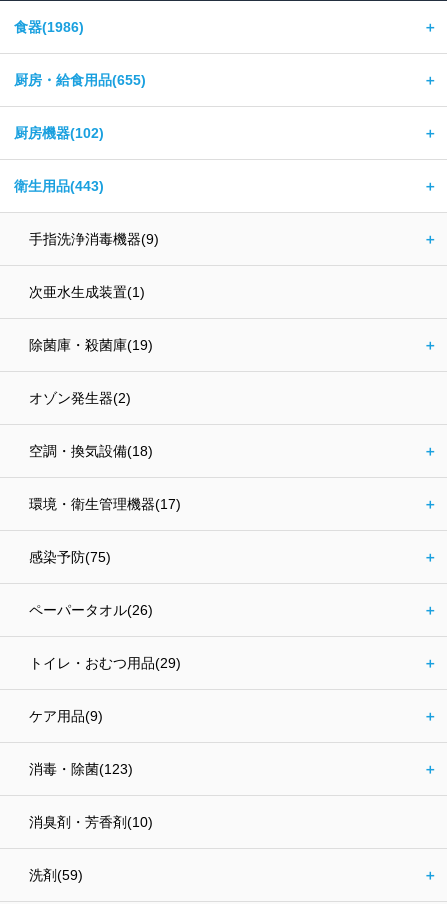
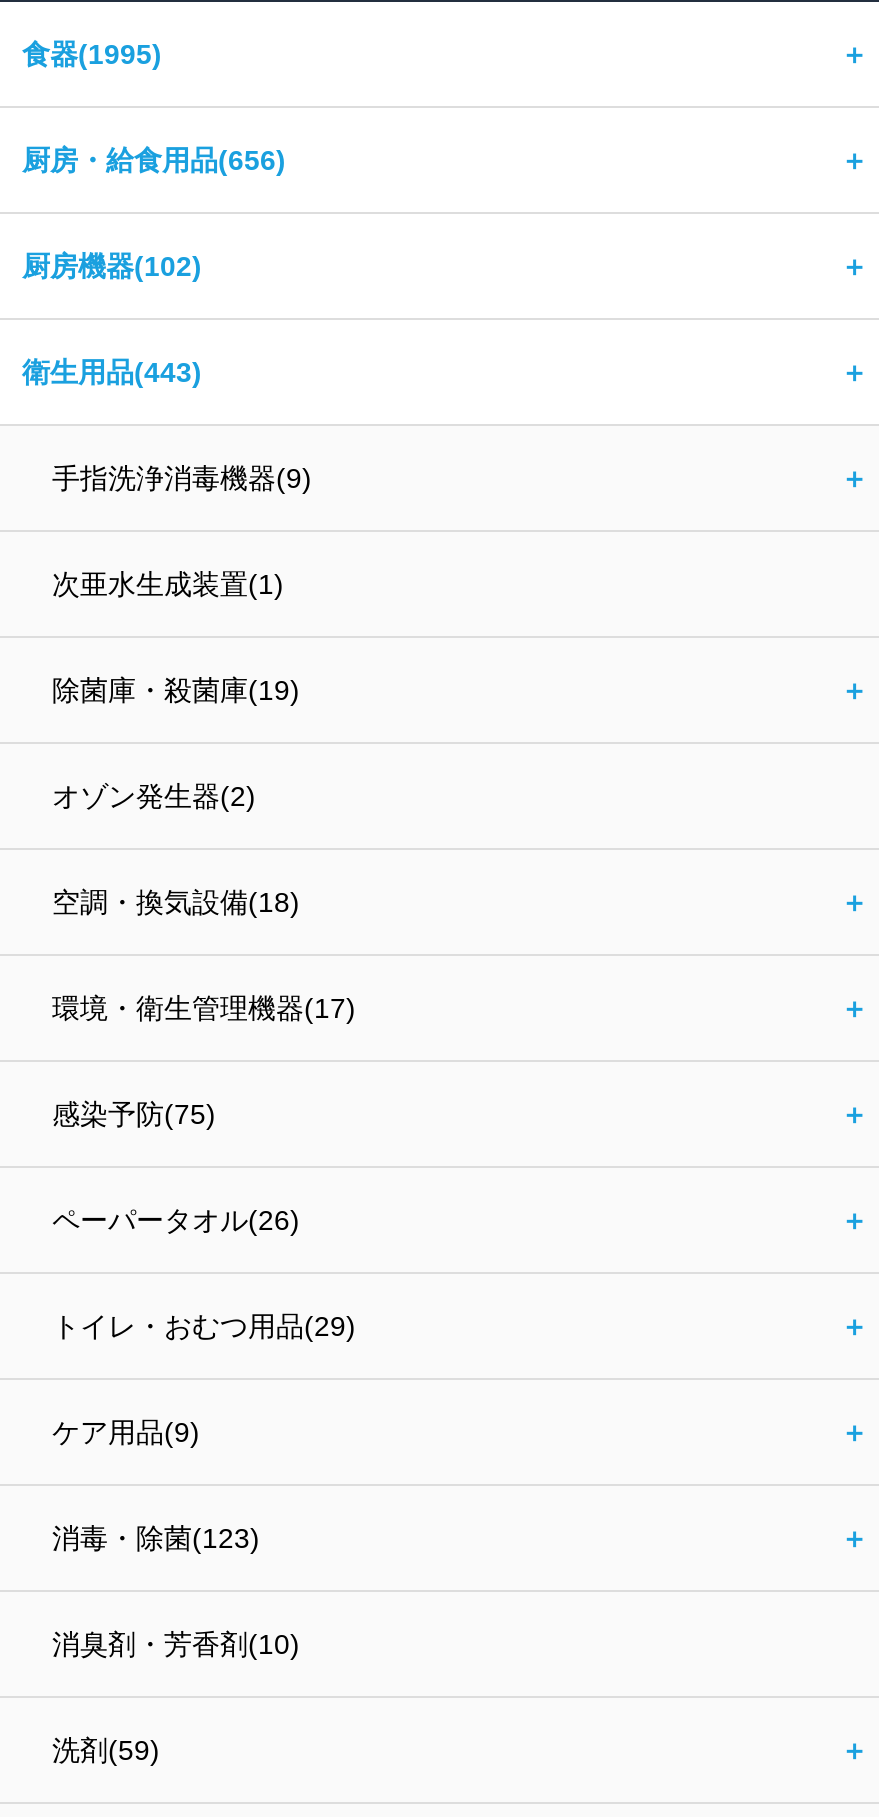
[14,19,84,35] 食器(1986) -> [22,38,162,70] 食器(1995)
[14,72,146,88] 厨房・給食用品(655) -> [22,144,286,176] 厨房・給食用品(656)

